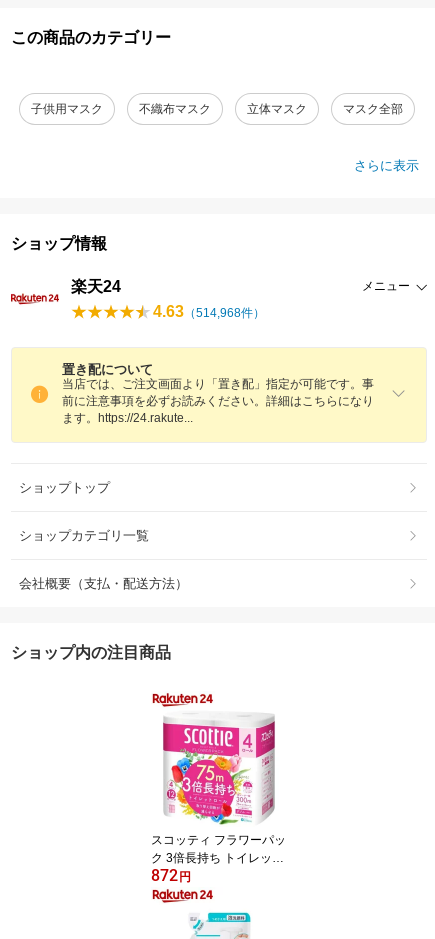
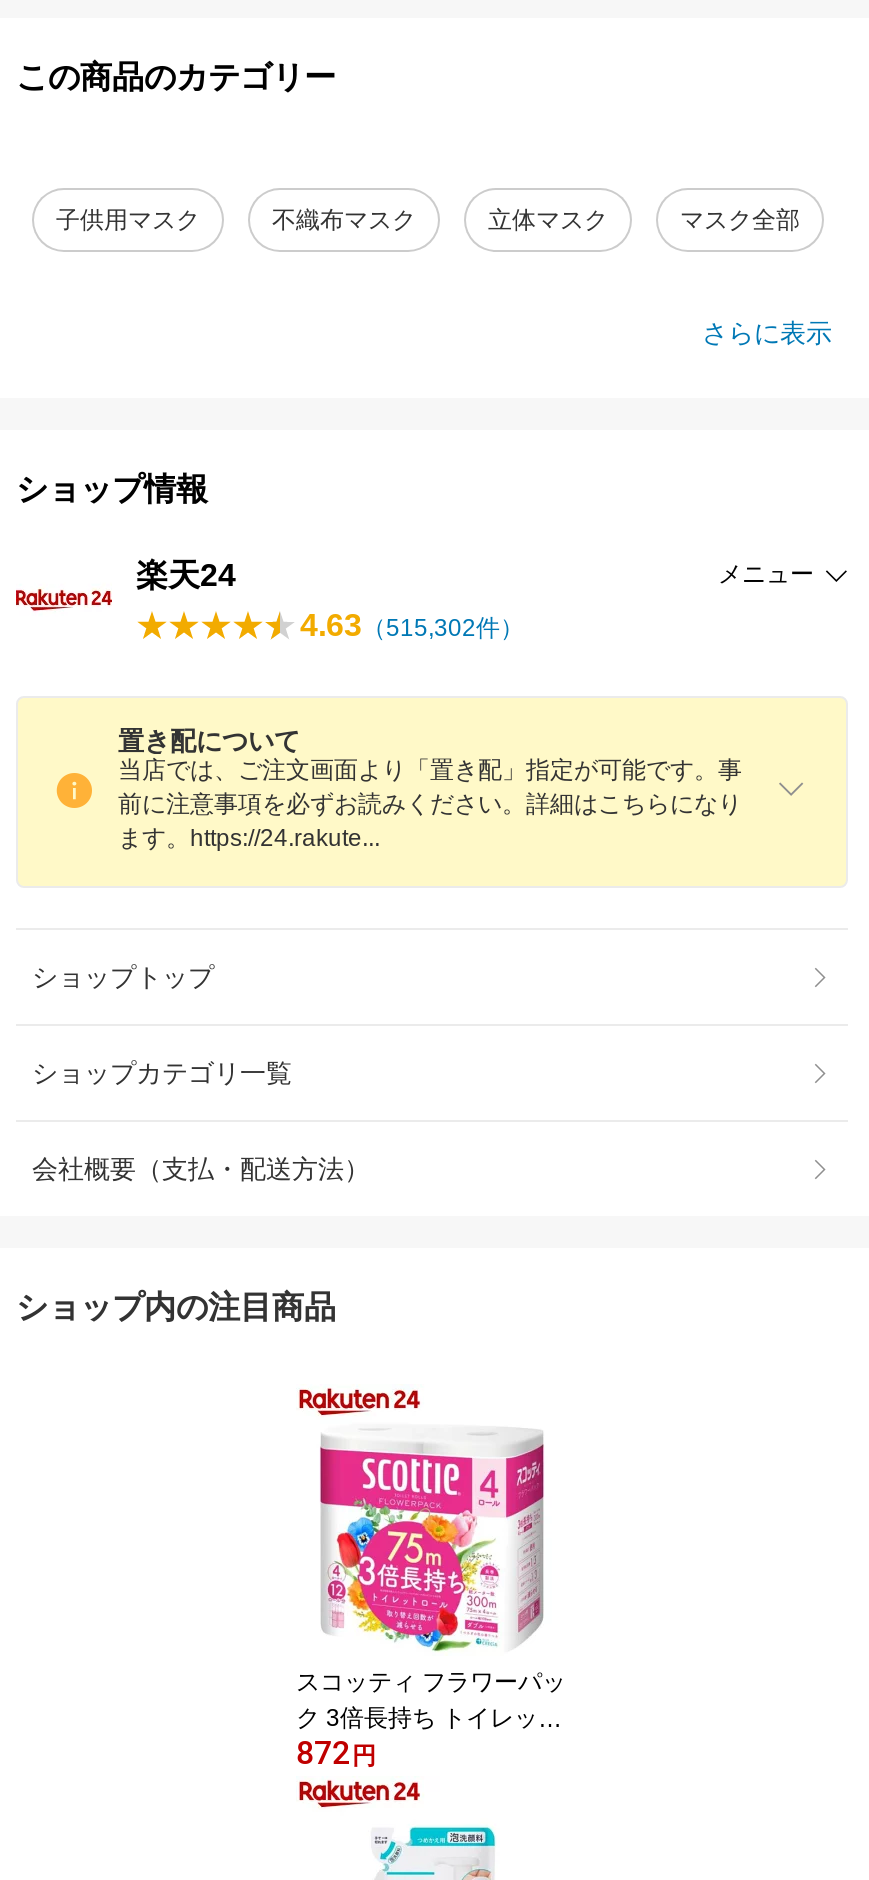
[153,303,265,320] 4.63（514,968件） -> [300,609,524,643] 4.63（515,302件）

